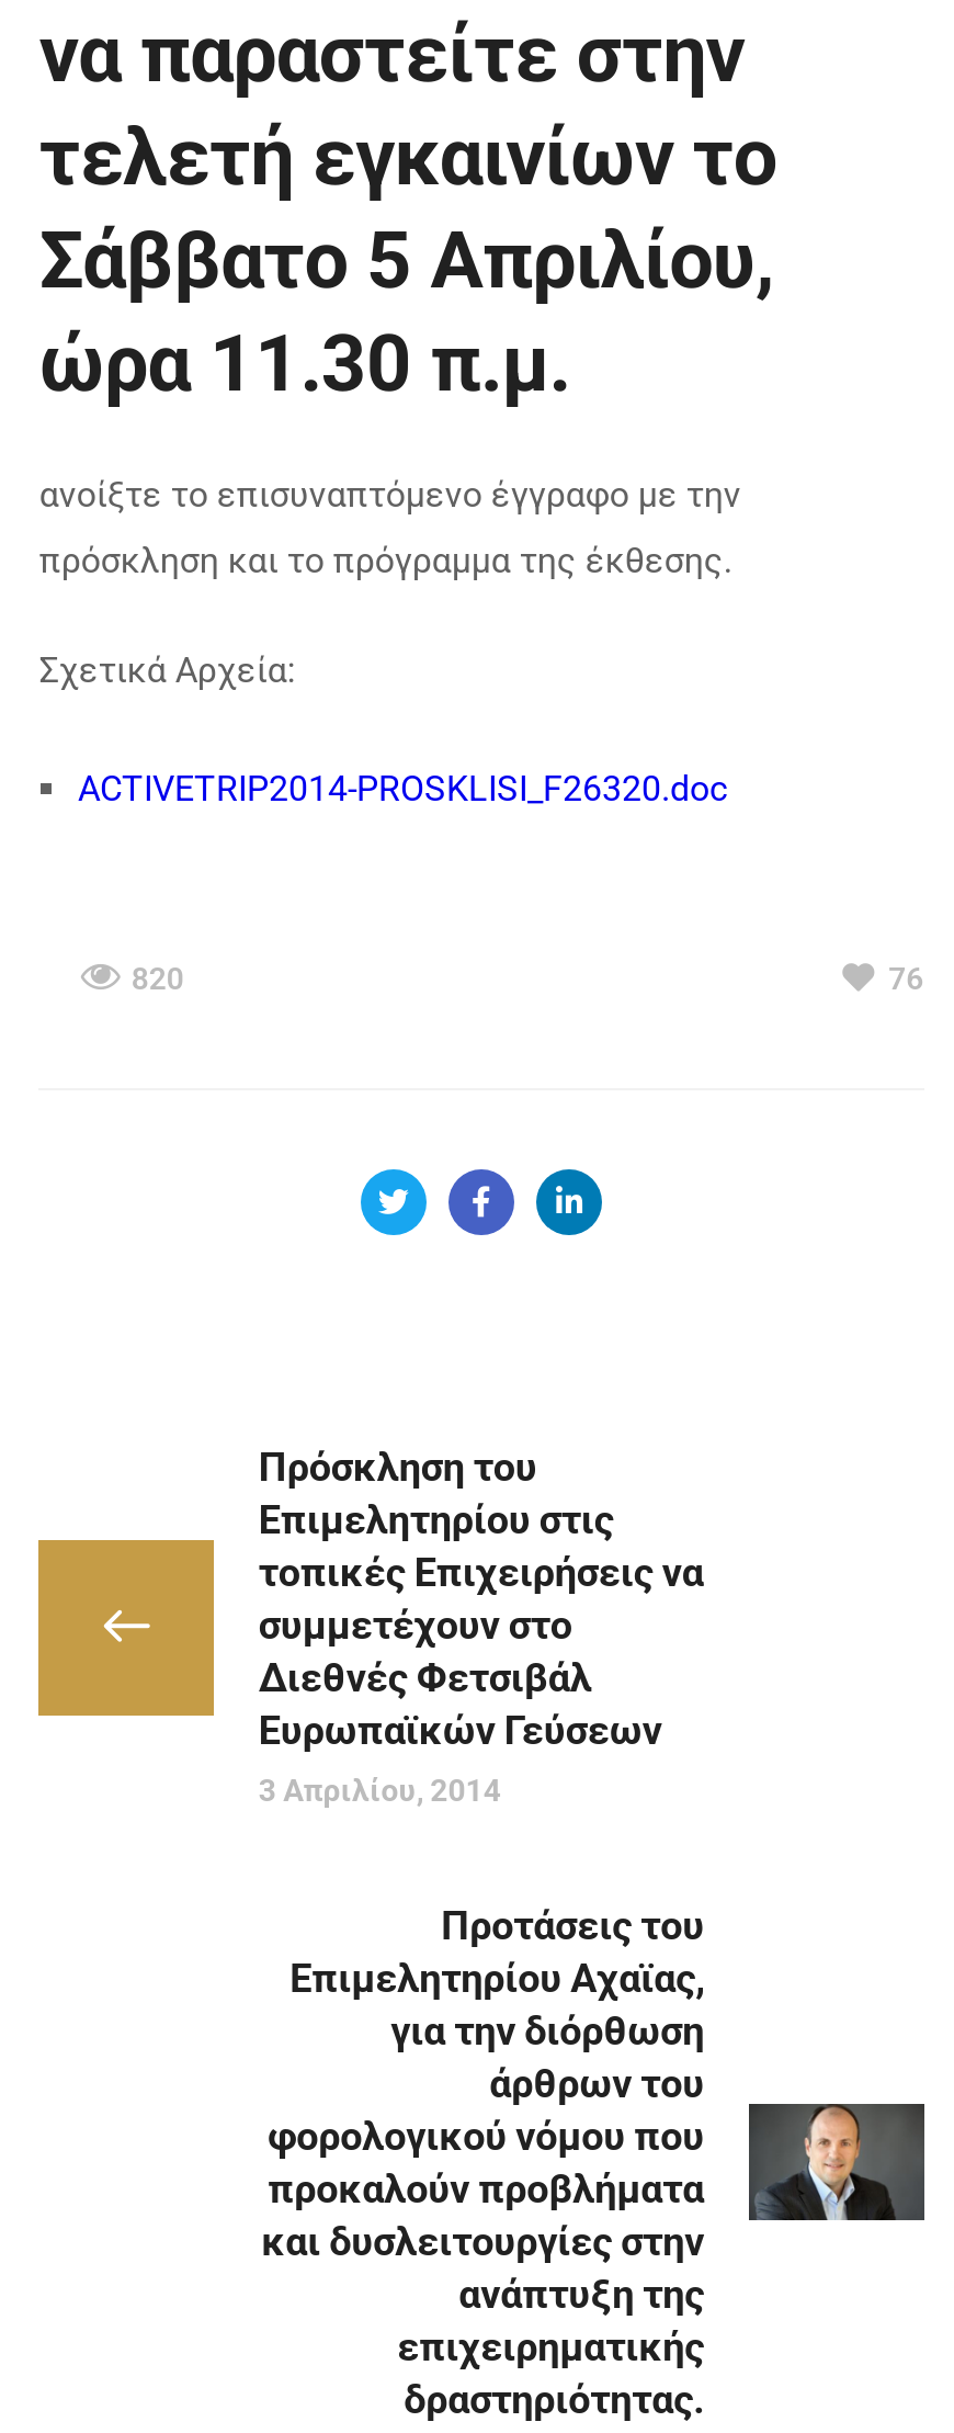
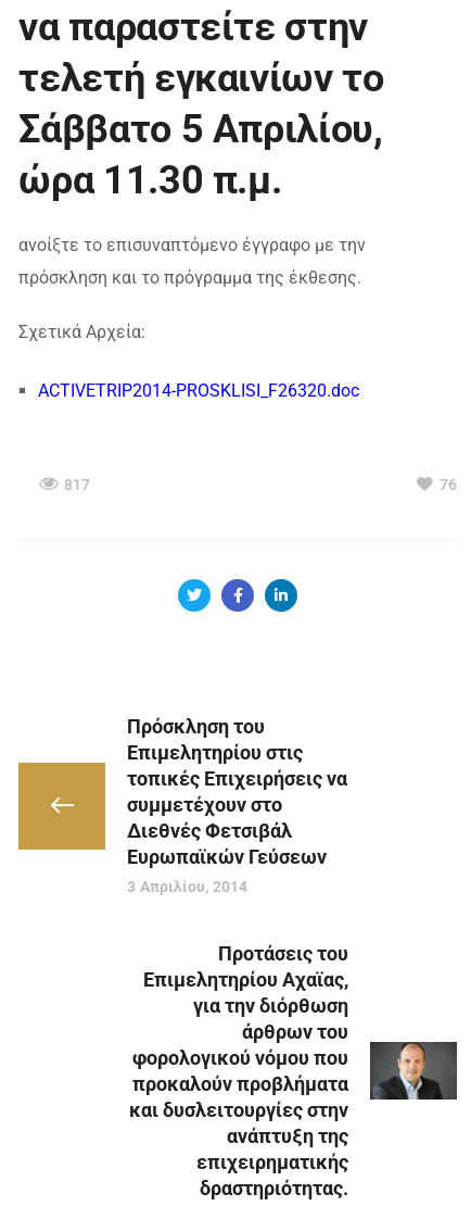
[131,960,184,996] 820 -> [64,476,91,493] 817

